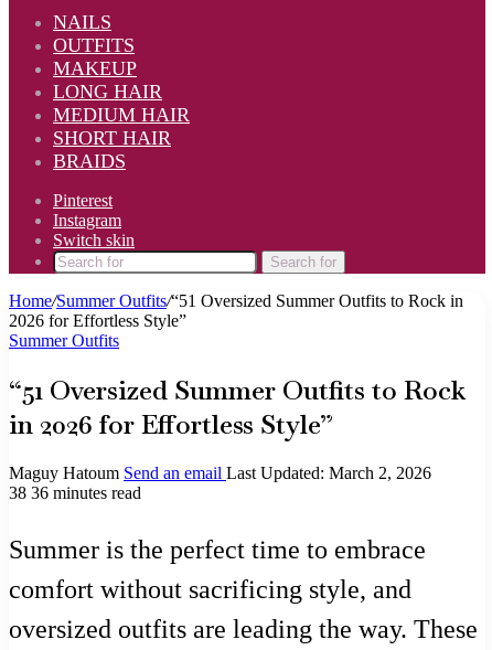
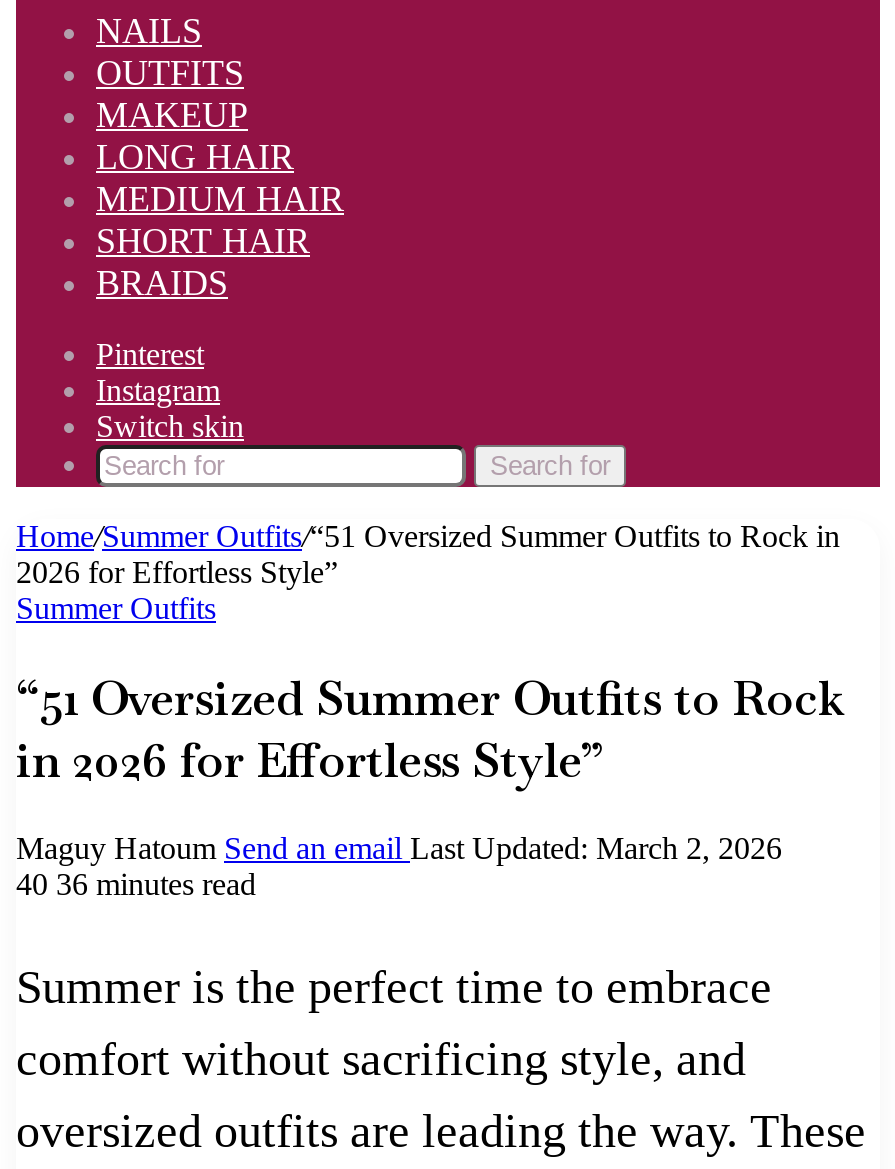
[9,483,141,502] 38 36 minutes read -> [16,867,256,901] 40 36 minutes read

